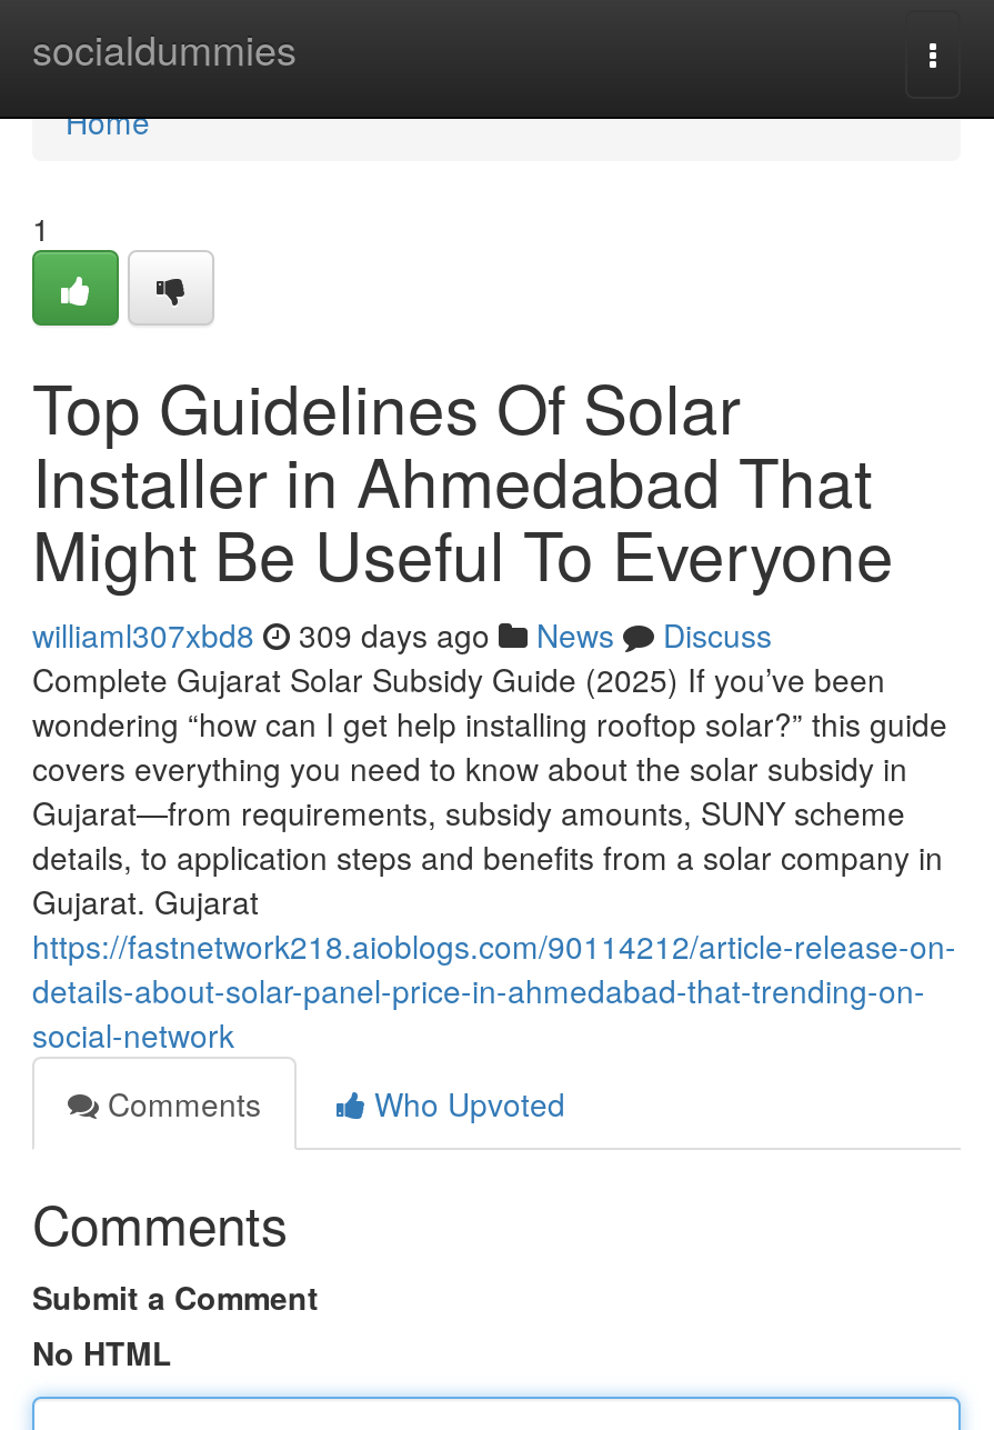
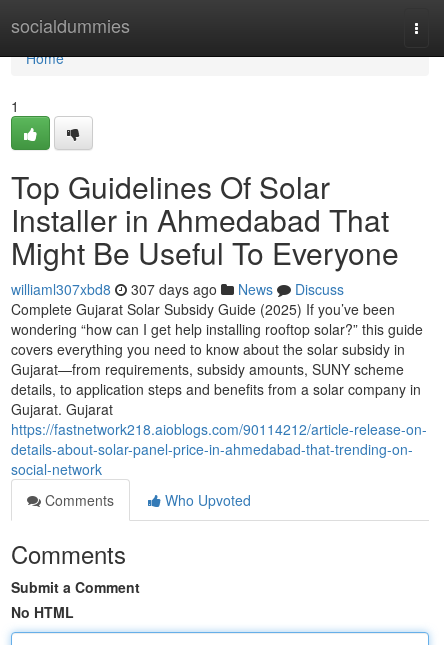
[32,612,772,657] williaml307xbd8 309 days ago News Discuss -> [11,279,344,299] williaml307xbd8 307 days ago News Discuss

